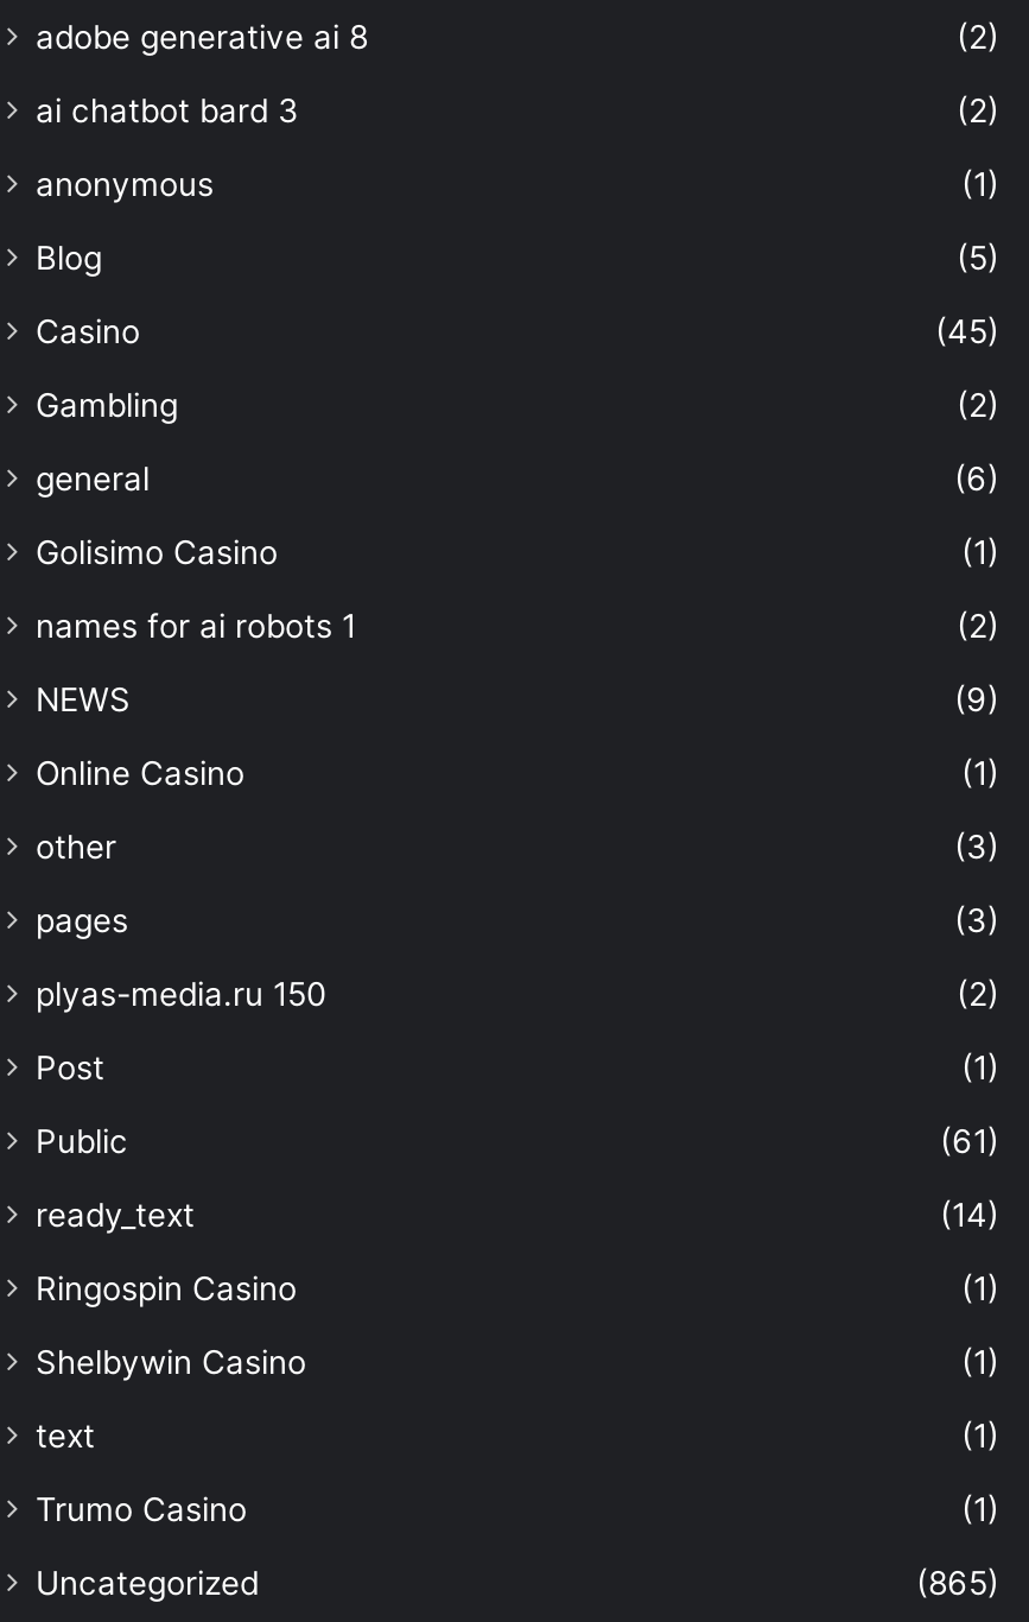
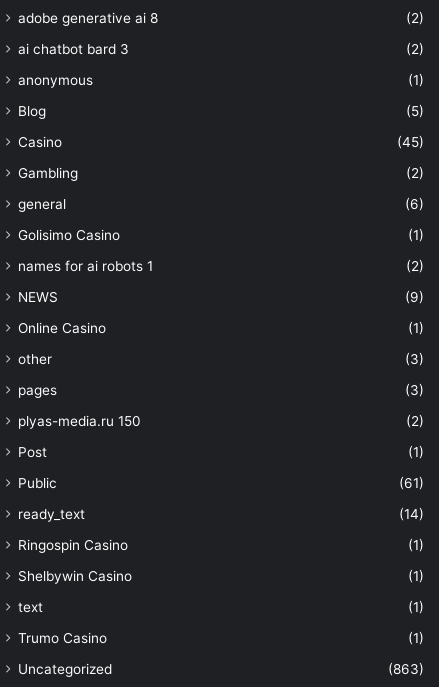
[916,1564,999,1602] (865) -> [388,661,424,677] (863)

